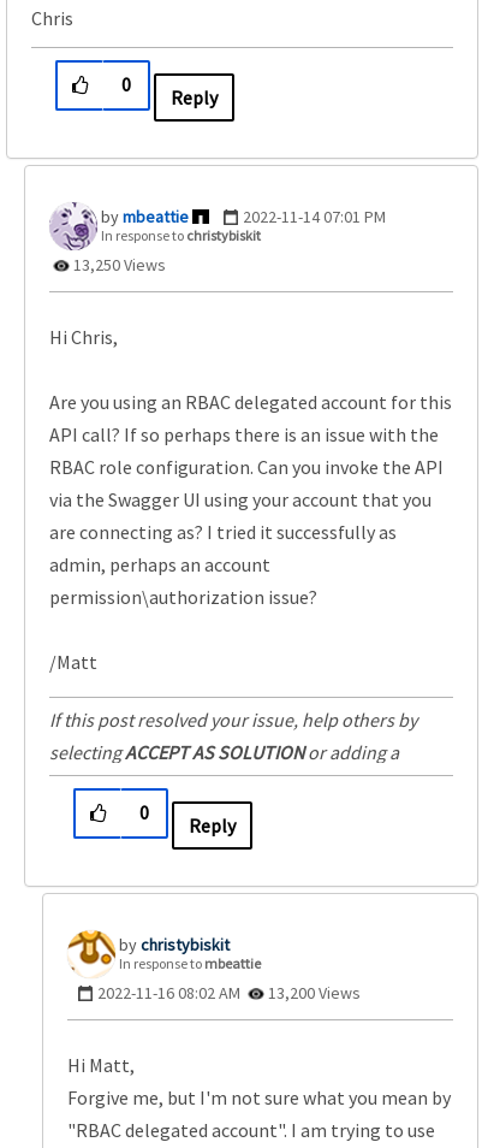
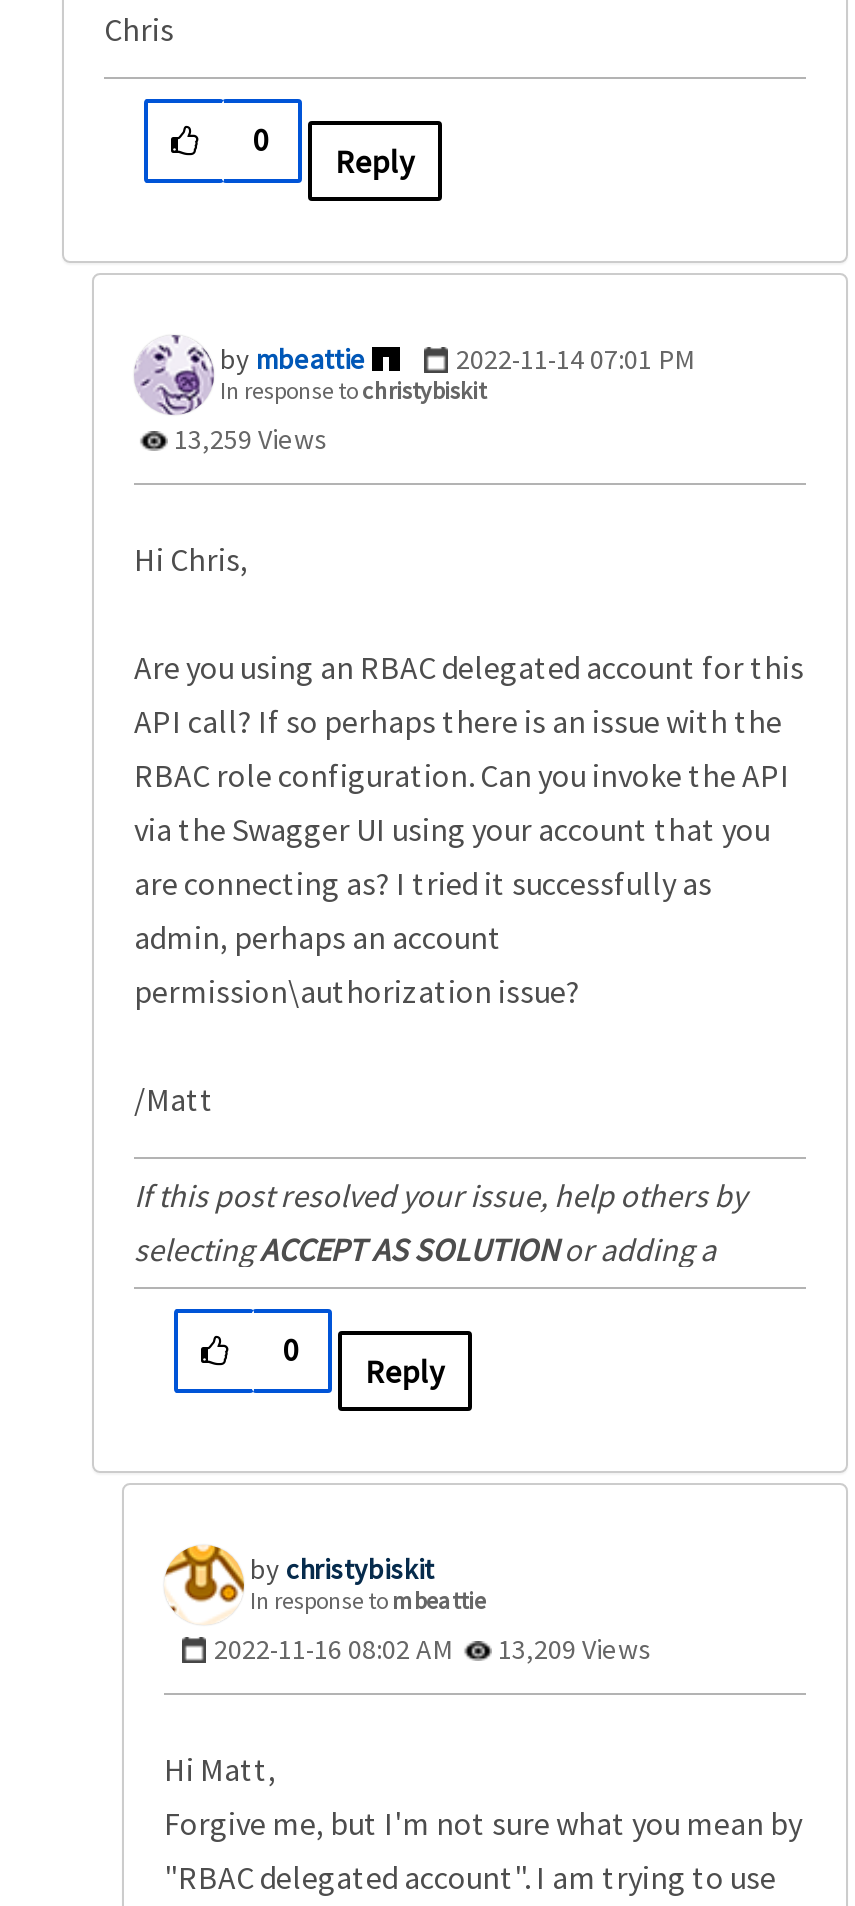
[70,254,166,276] 13,250 Views -> [168,421,328,457] 13,259 Views
[97,982,361,1004] 2022-11-16 08:02 AM 13,200 Views -> [214,1631,652,1667] 2022-11-16 08:02 AM 13,209 Views

